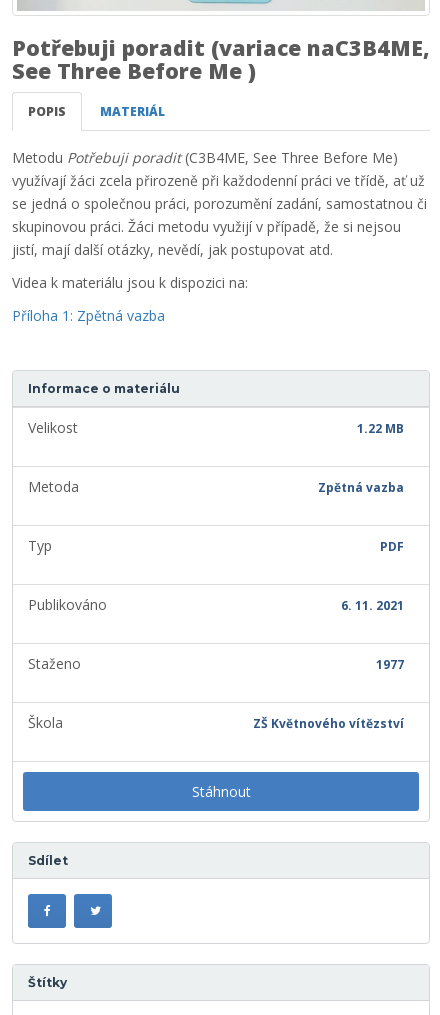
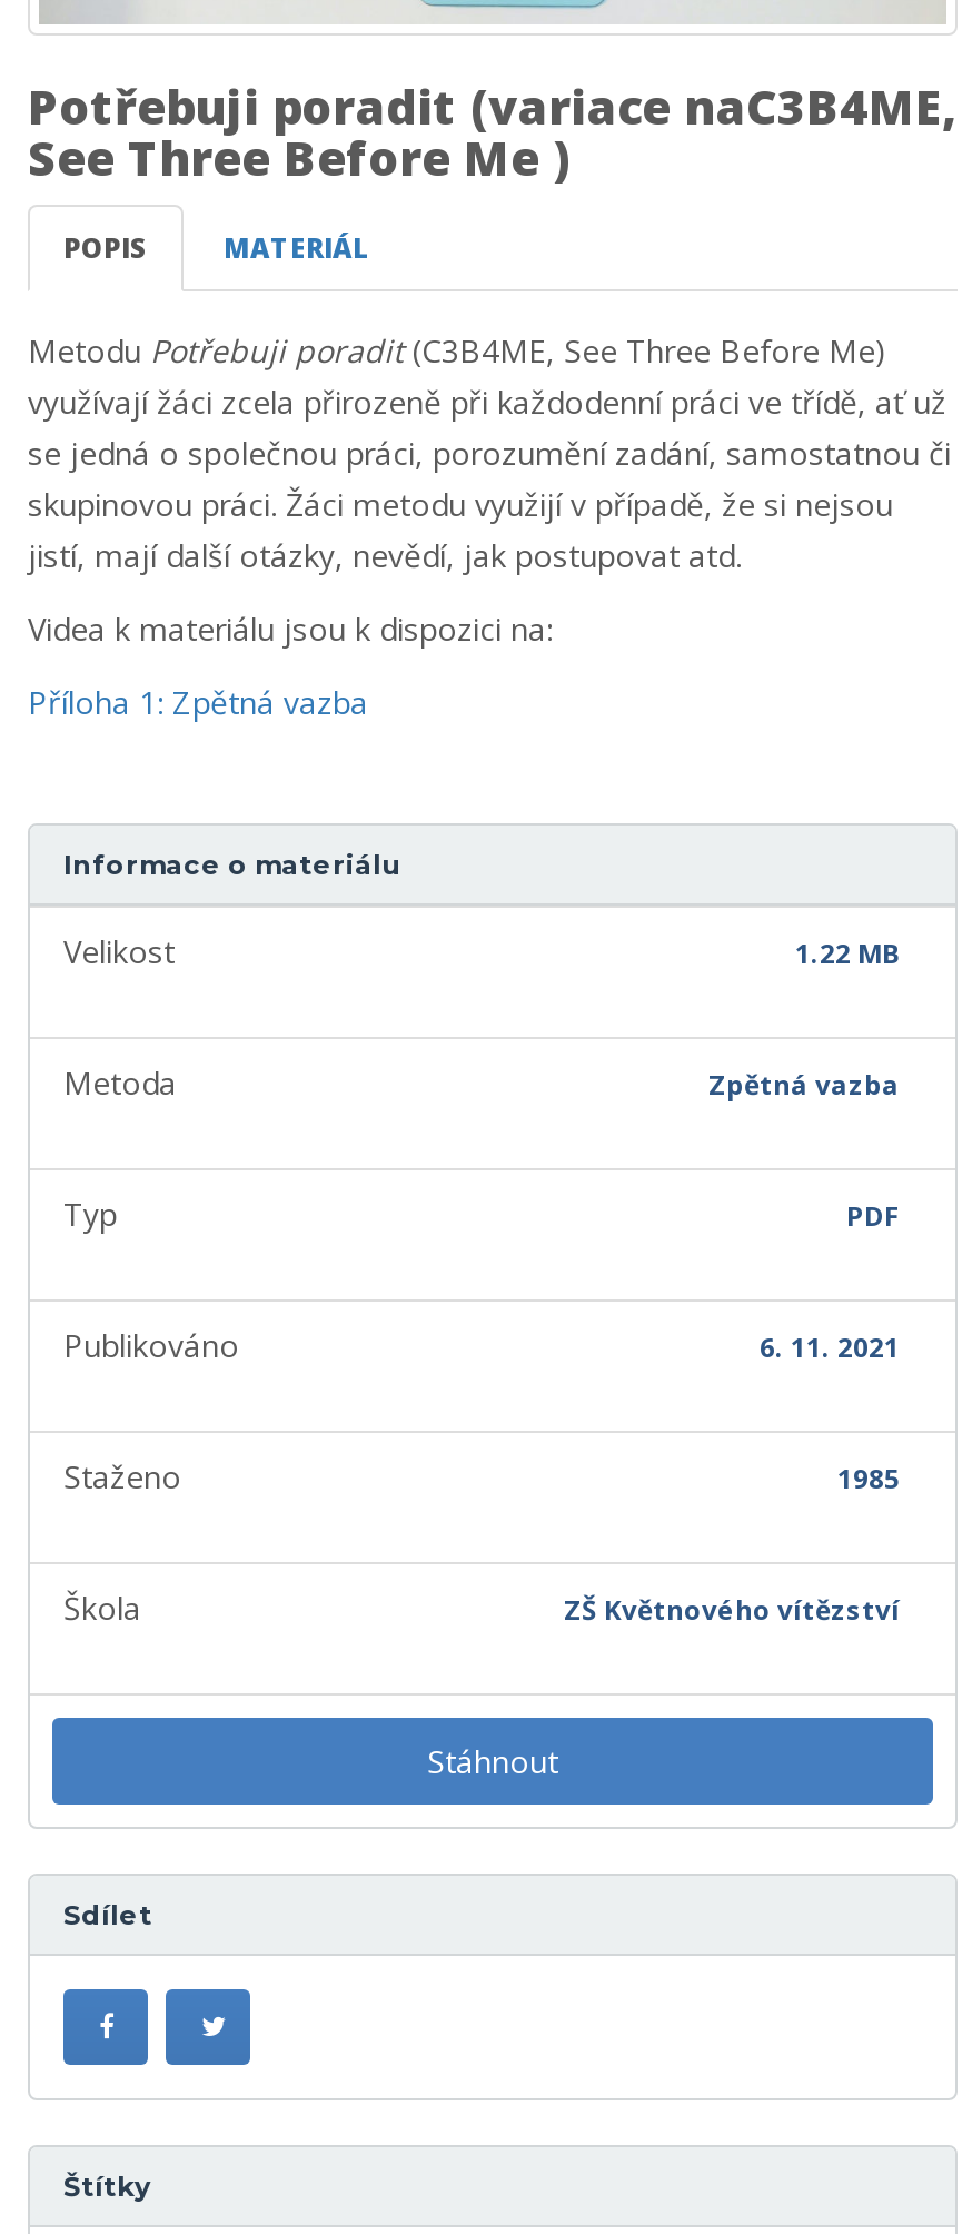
[376,656,404,673] 1977 -> [837,1460,900,1497] 1985

